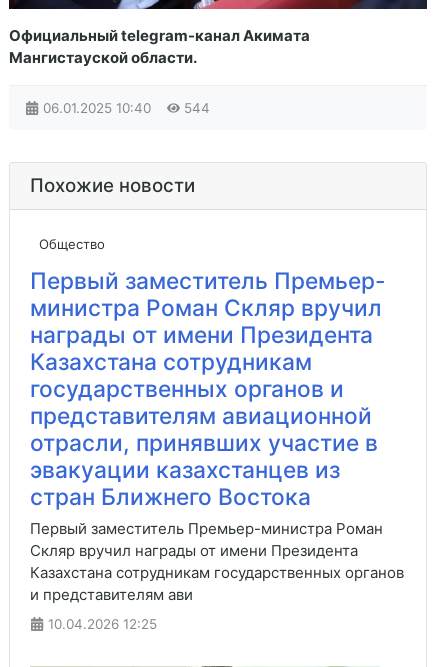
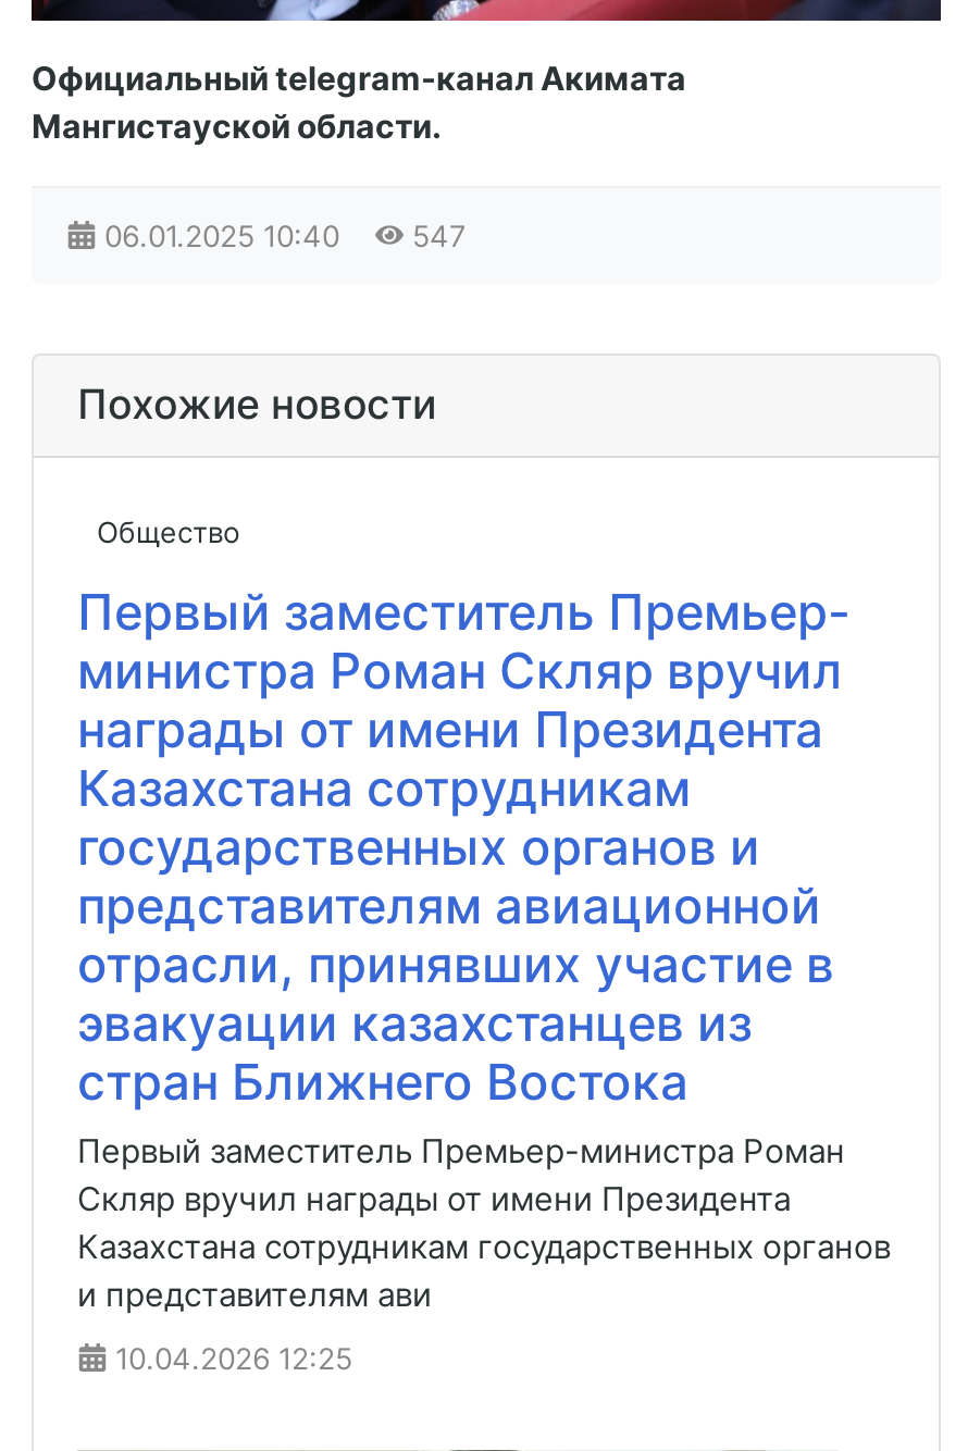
[42,100,210,116] 06.01.2025 10:40 544 -> [104,218,467,253] 06.01.2025 10:40 547

